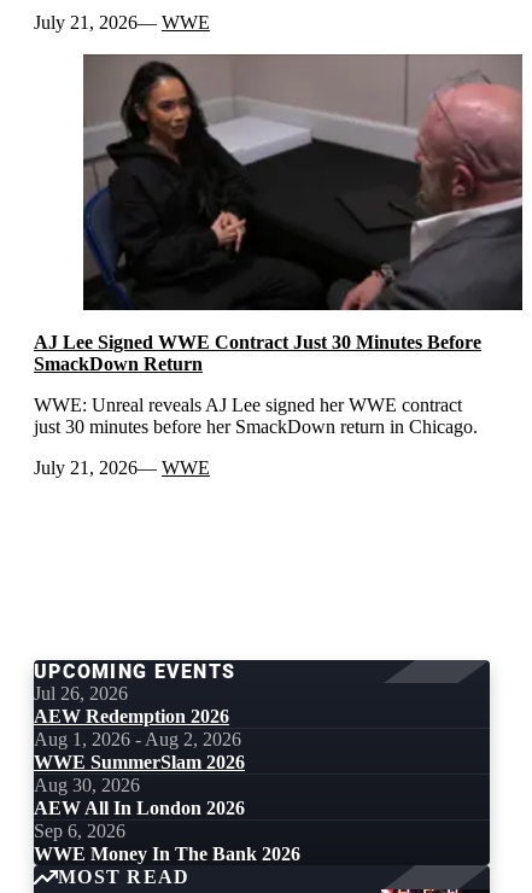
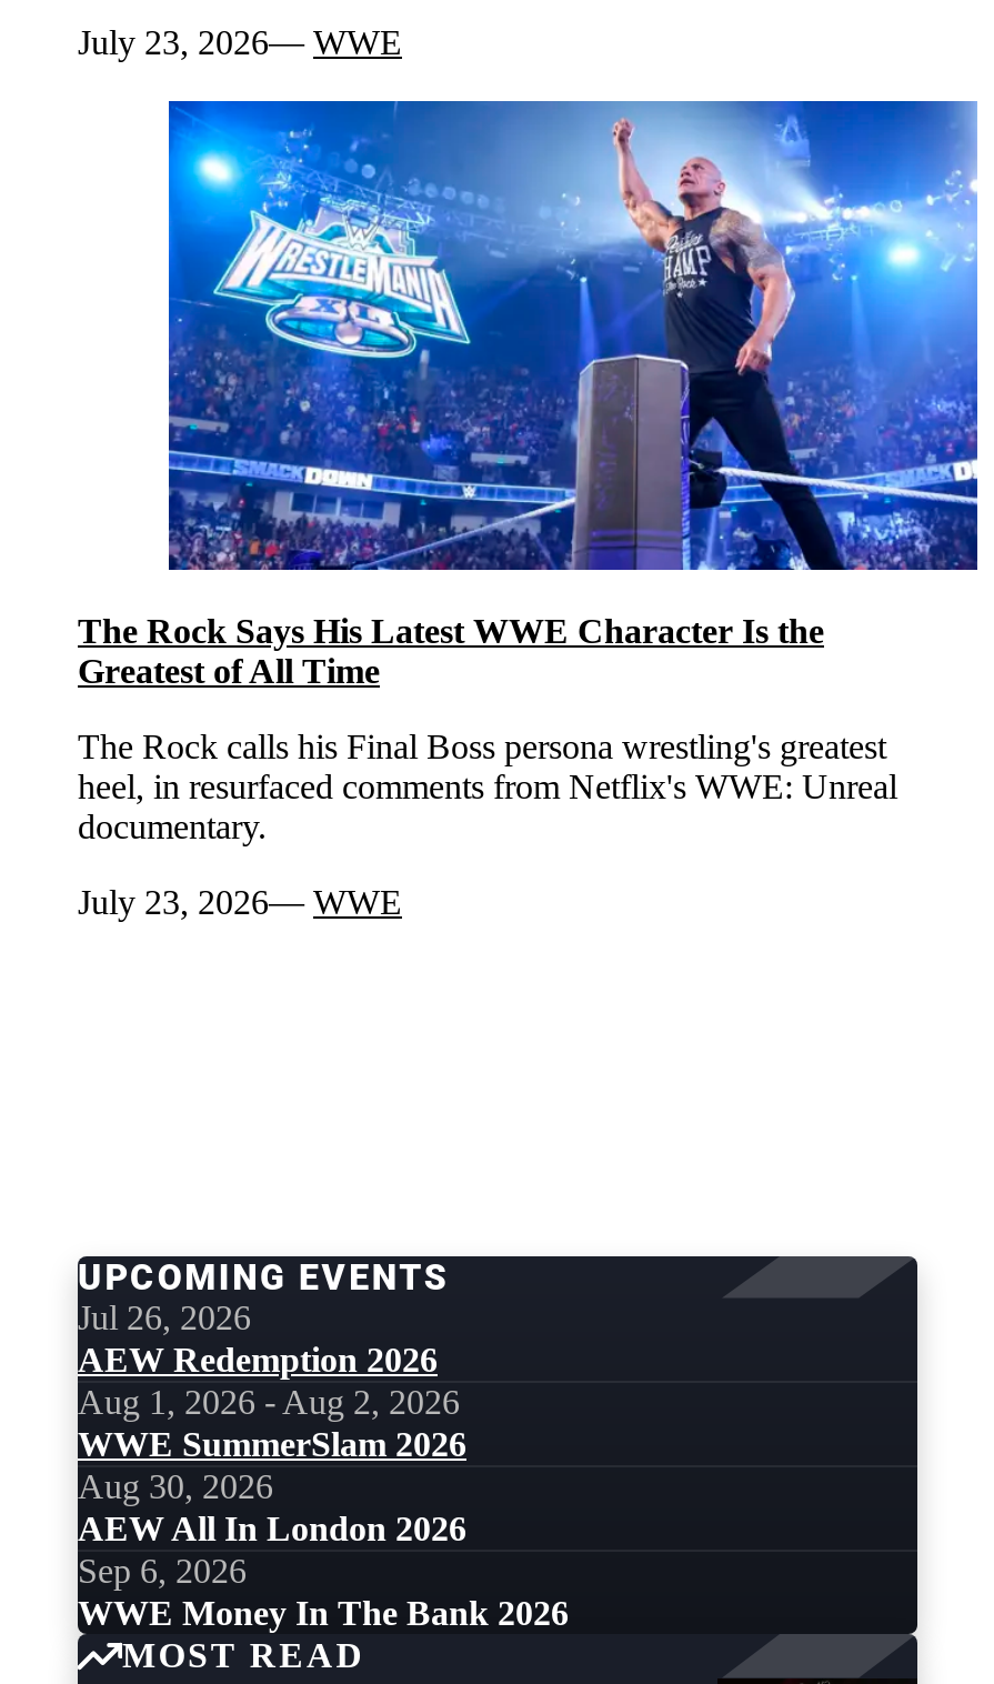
[34,12,210,32] July 21, 2026 WWE -> [78,23,402,61] July 23, 2026 WWE
[34,53,524,374] [image] | AJ Lee Signed WWE Contract Just 30 Minutes Before | SmackDown Return -> [78,99,980,689] [image] | The Rock Says His Latest WWE Character Is the | Greatest of All Time
[34,395,478,437] WWE: Unreal reveals AJ Lee signed her WWE contract | just 30 minutes before her SmackDown return in Chicago. -> [78,727,897,845] The Rock calls his Final Boss persona wrestling's greatest | heel, in resurfaced comments from Netflix's WWE: Unreal | documentary.
[34,457,210,478] July 21, 2026 WWE -> [78,882,402,920] July 23, 2026 WWE

